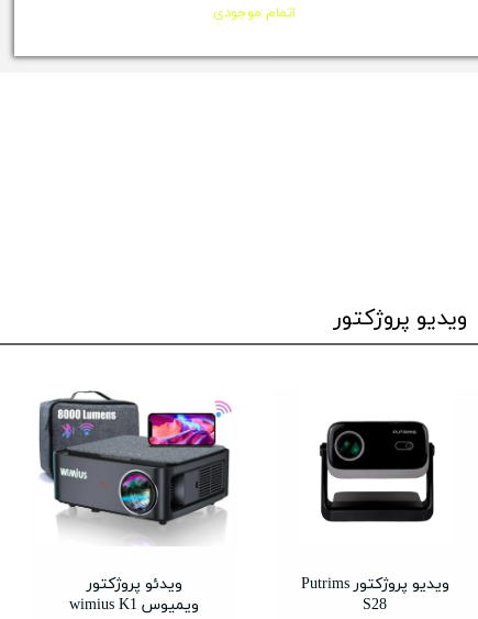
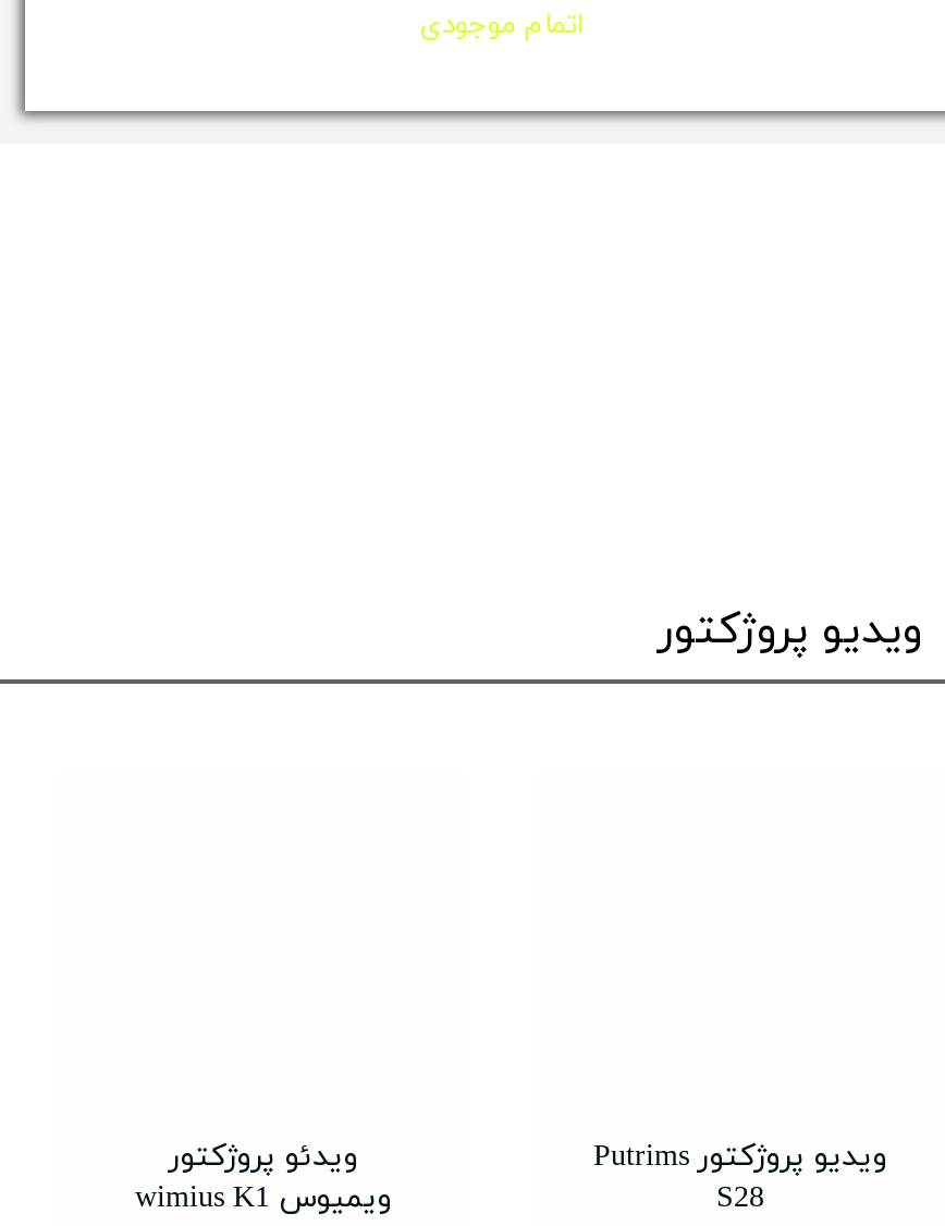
[38,390,232,545] [image] -> none
[319,420,436,523] [image] -> none

